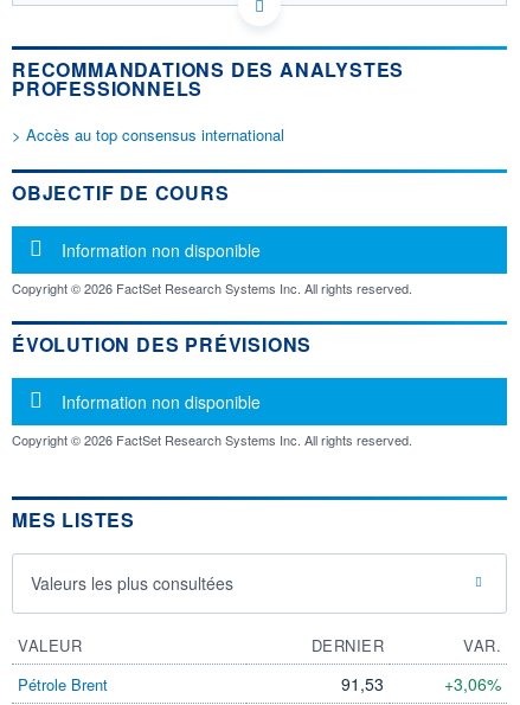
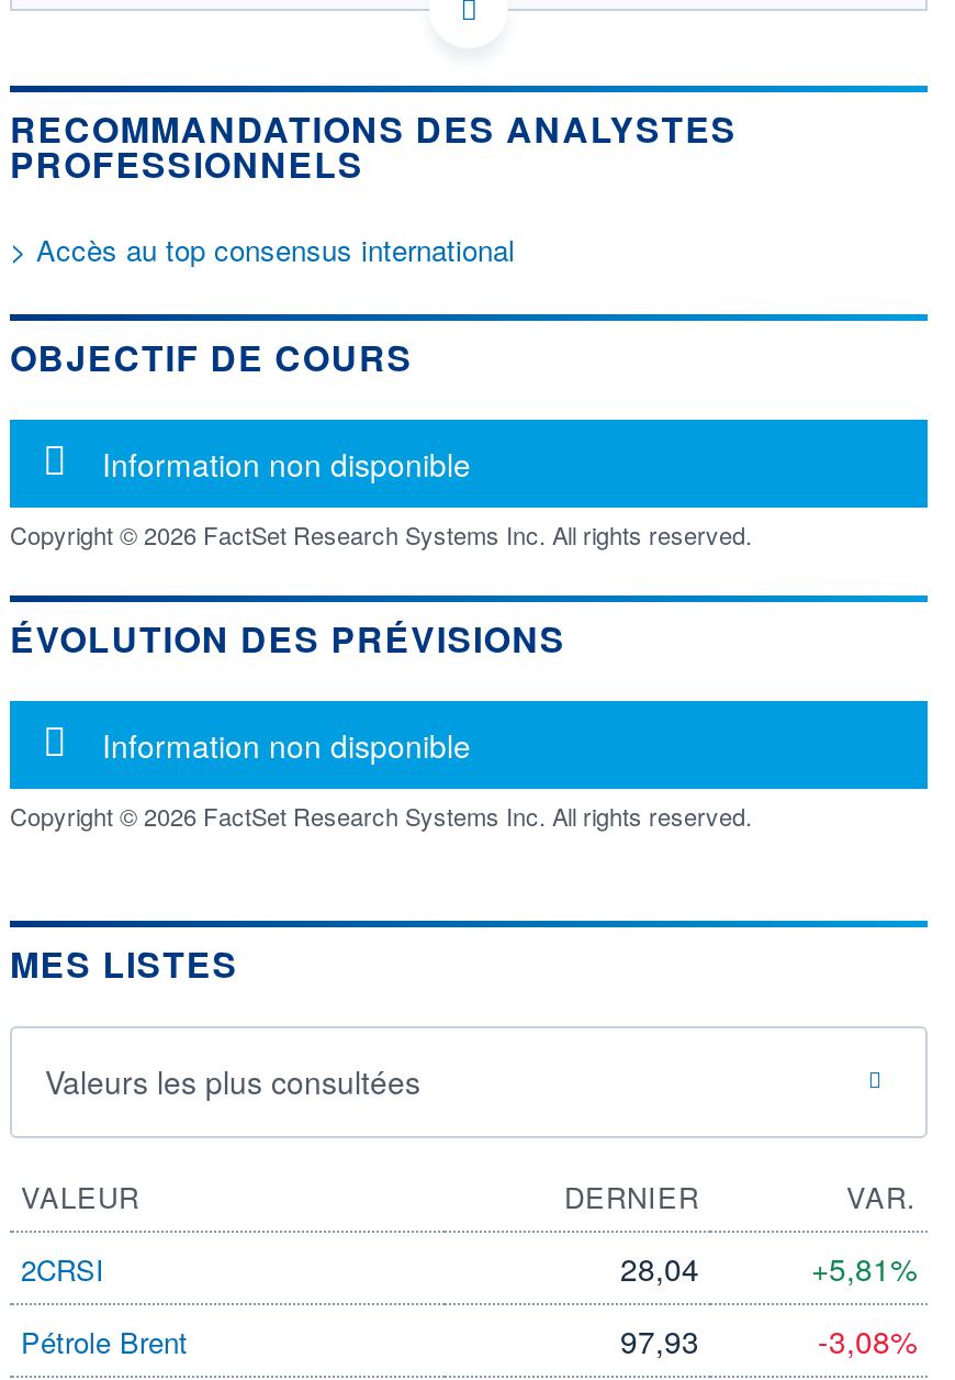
none -> [21,1246,917,1290] 2CRSI | 28,04 | +5,81%
[341,672,384,696] 91,53 -> [620,1318,699,1362] 97,93
[444,672,501,696] +3,06% -> [818,1318,917,1362] -3,08%

